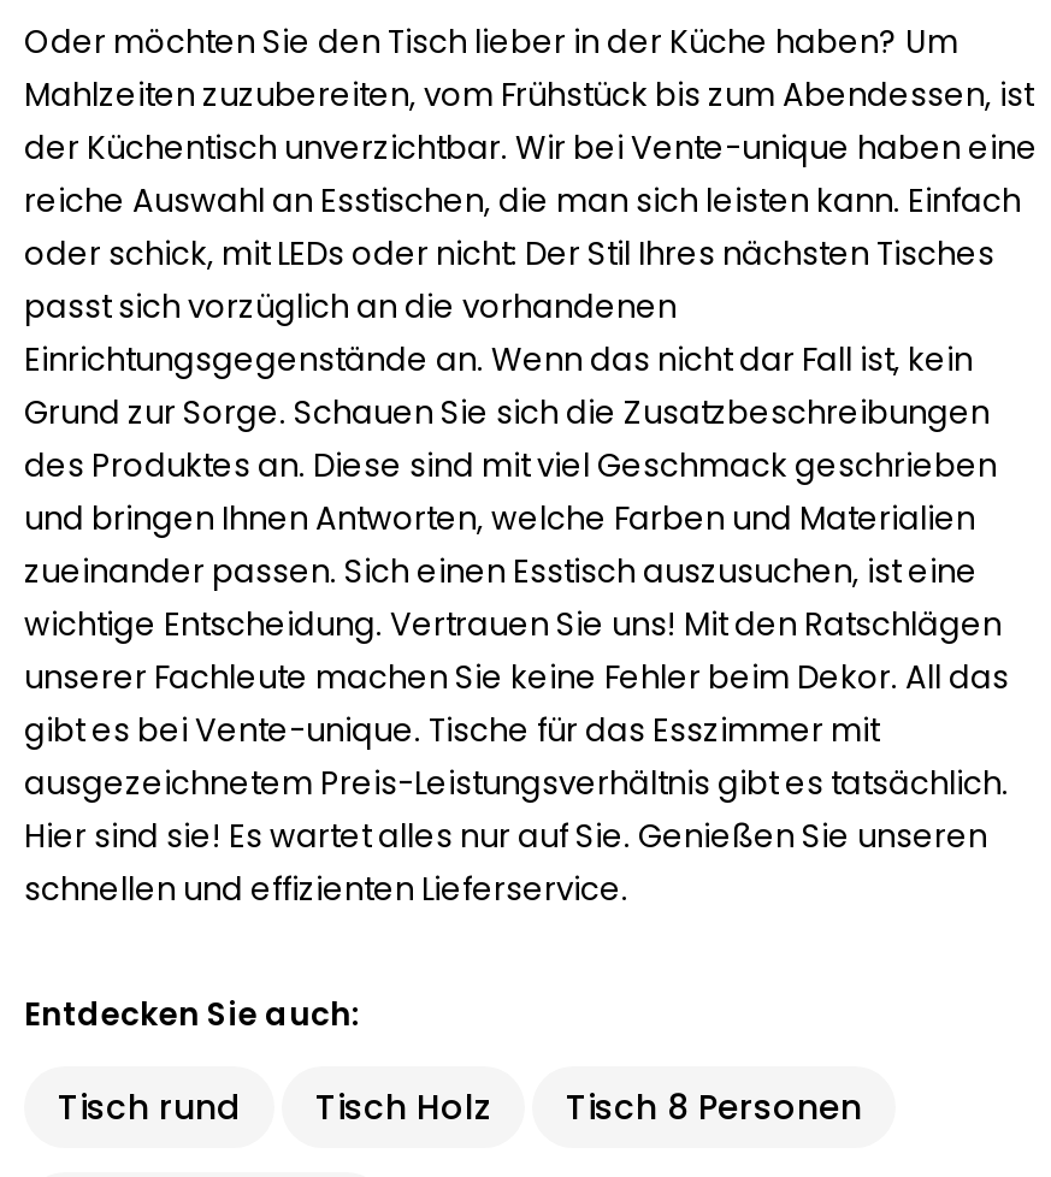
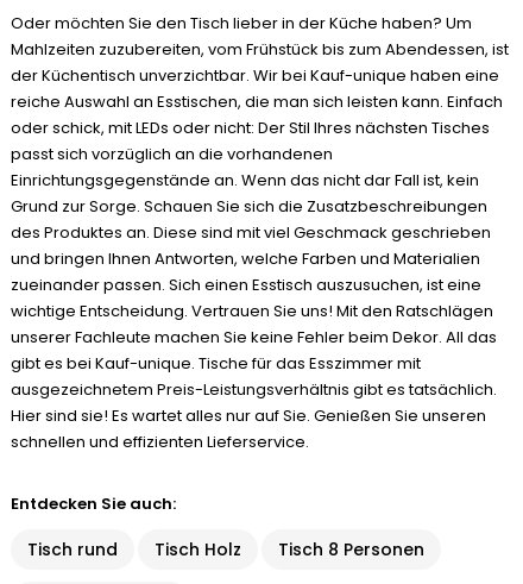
[24,124,1038,170] der Küchentisch unverzichtbar. Wir bei Vente-unique haben eine -> [11,64,499,86] der Küchentisch unverzichtbar. Wir bei Kauf-unique haben eine
[24,707,879,753] gibt es bei Vente-unique. Tische für das Esszimmer mit -> [11,352,421,374] gibt es bei Kauf-unique. Tische für das Esszimmer mit

